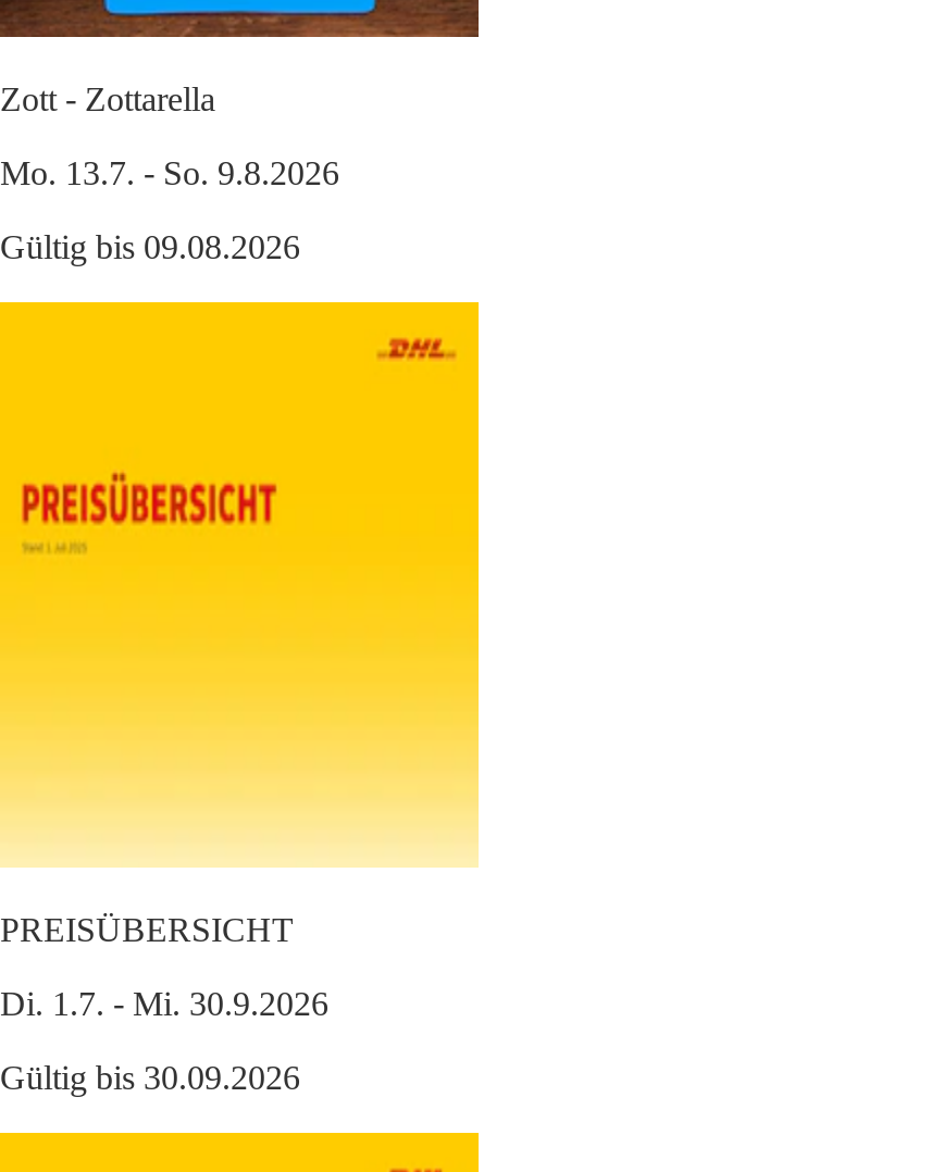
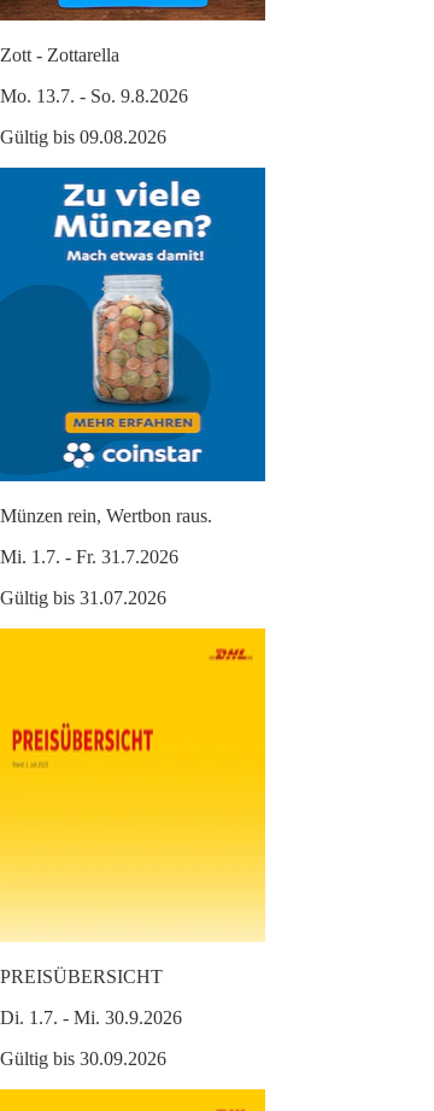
none -> [0,166,266,608] [image] | Münzen rein, Wertbon raus. | Mi. 1.7. - Fr. 31.7.2026 | Gültig bis 31.07.2026

